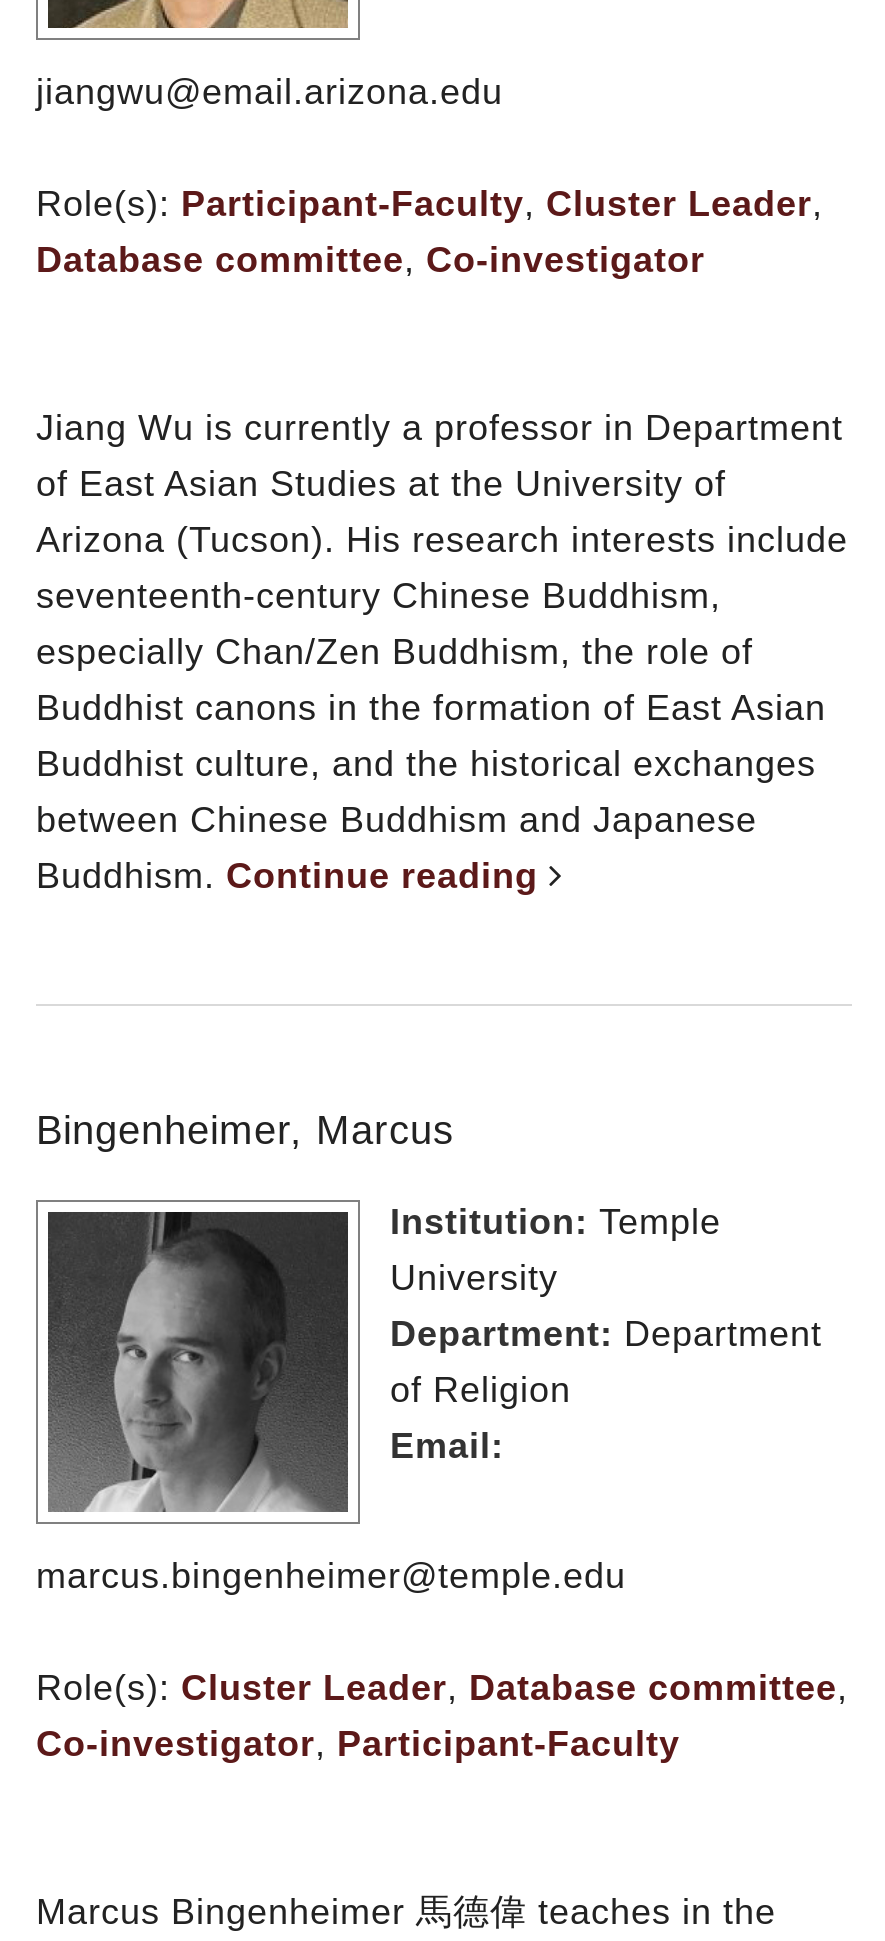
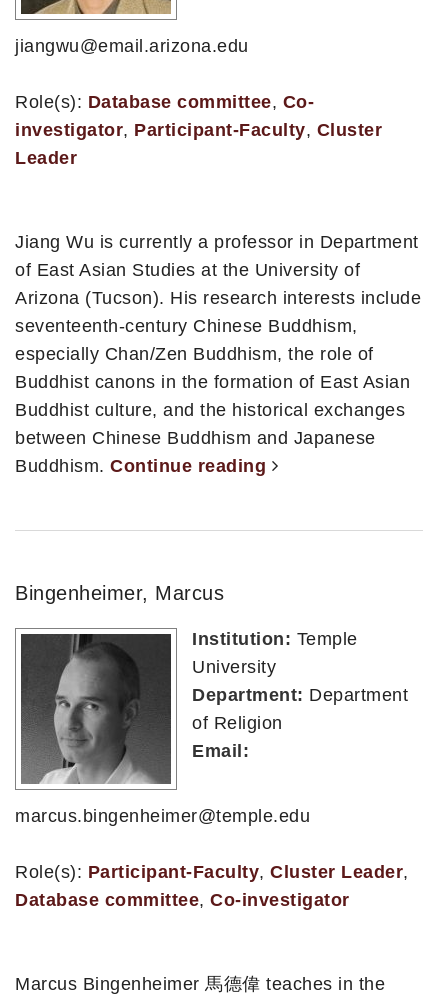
none -> [15,92,382,168] Role(s): Database committee, Co- | investigator, Participant-Faculty, Cluster | Leader
moved [36,184,823,280] -> [15,862,408,910]: Role(s): Participant-Faculty, Cluster Leader, | Database committee, Co-investigator
[36,1668,848,1764] Role(s): Cluster Leader, Database committee, | Co-investigator, Participant-Faculty -> none

